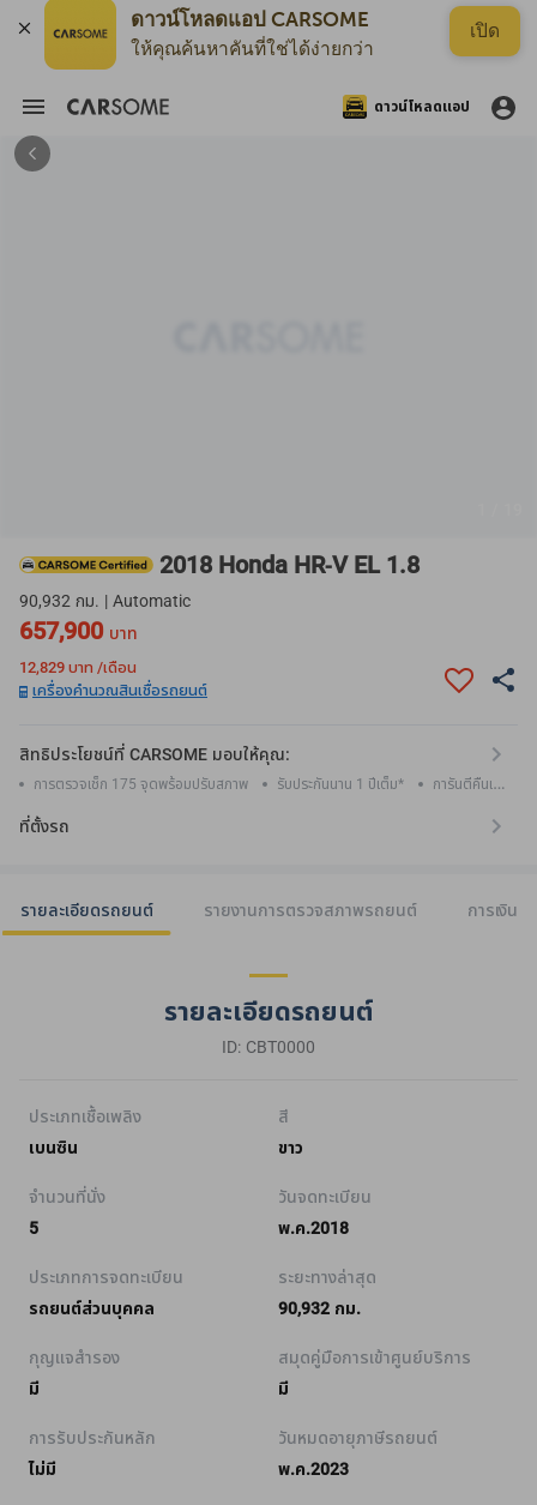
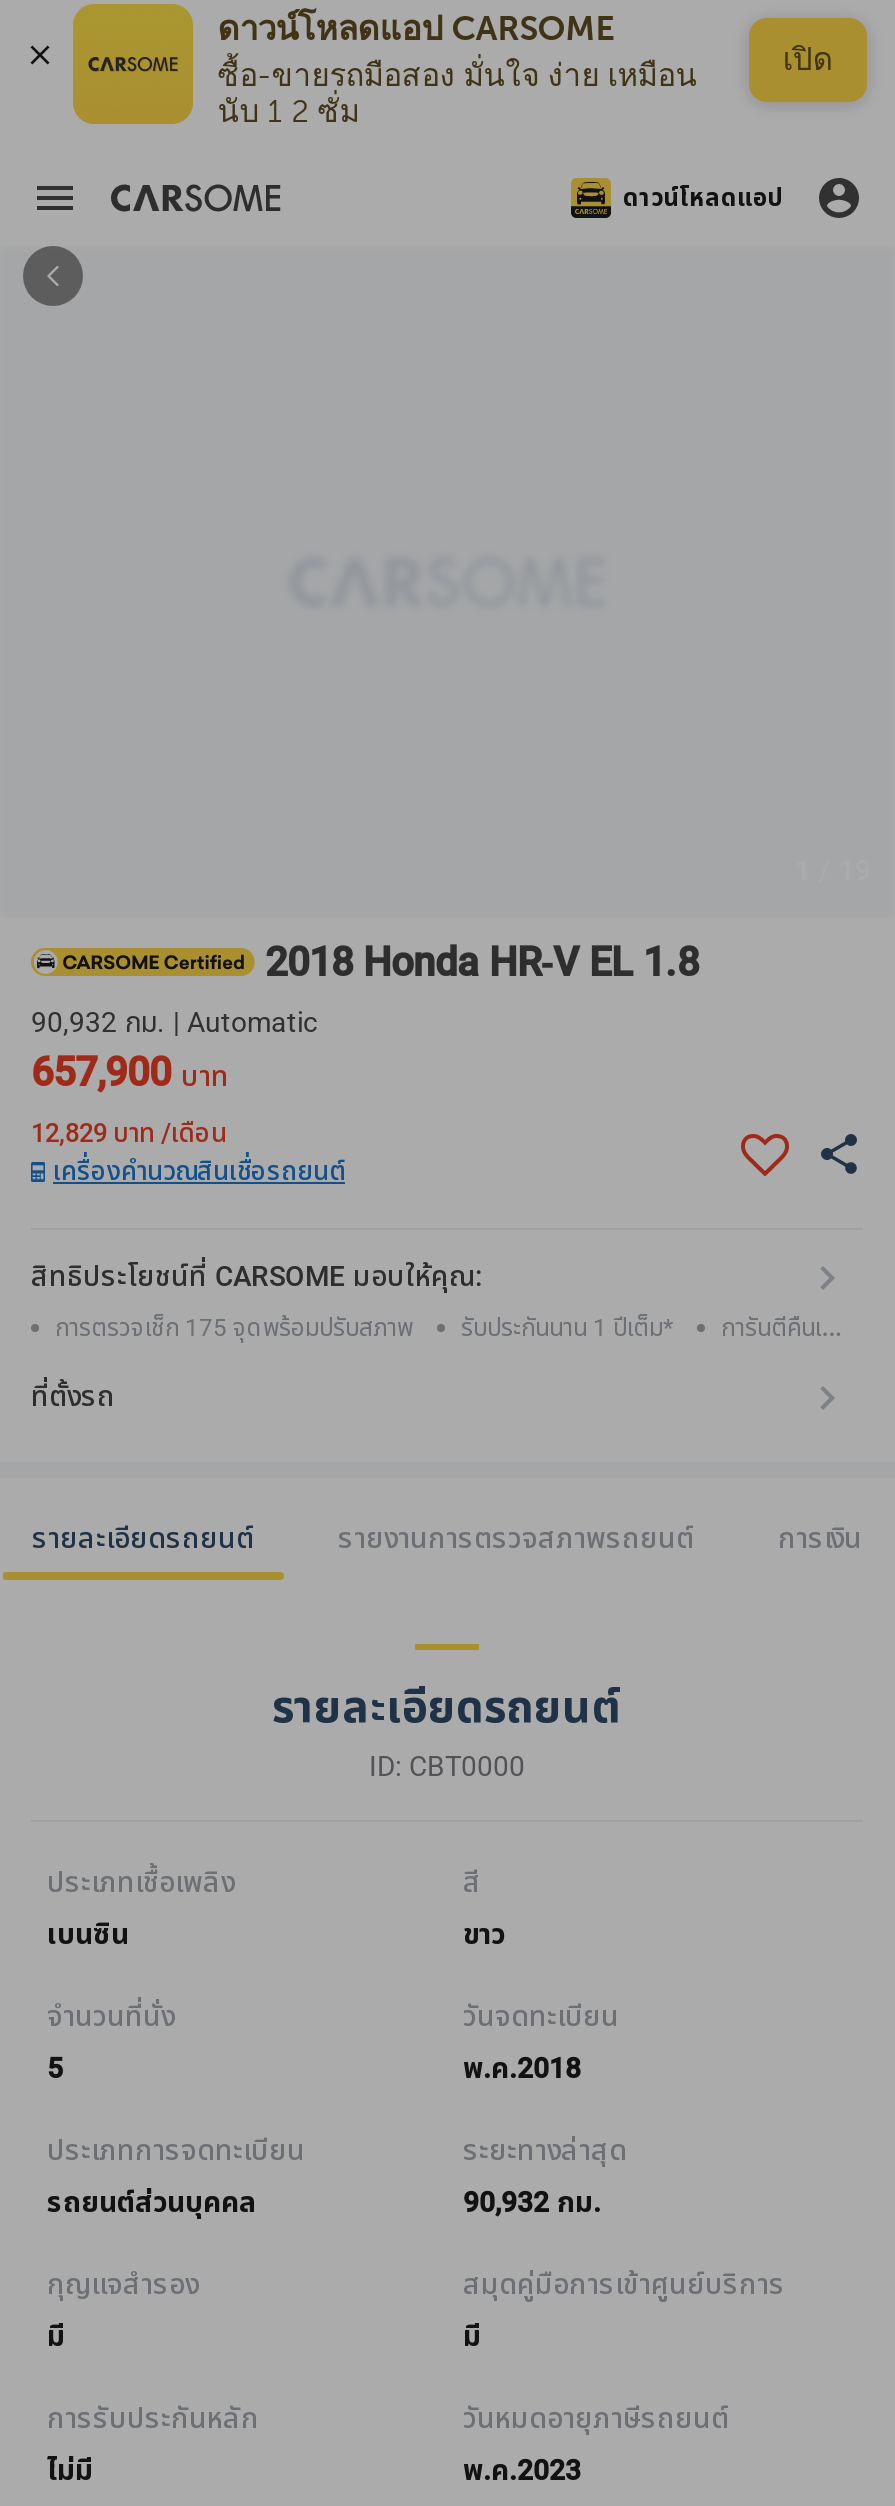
[131,38,374,59] ให้คุณค้นหาคันที่ใช่ได้ง่ายกว่า -> [217,59,697,131] ซื้อ-ขายรถมือสอง มั่นใจ ง่าย เหมือน | นับ 1 2 ซั่ม

